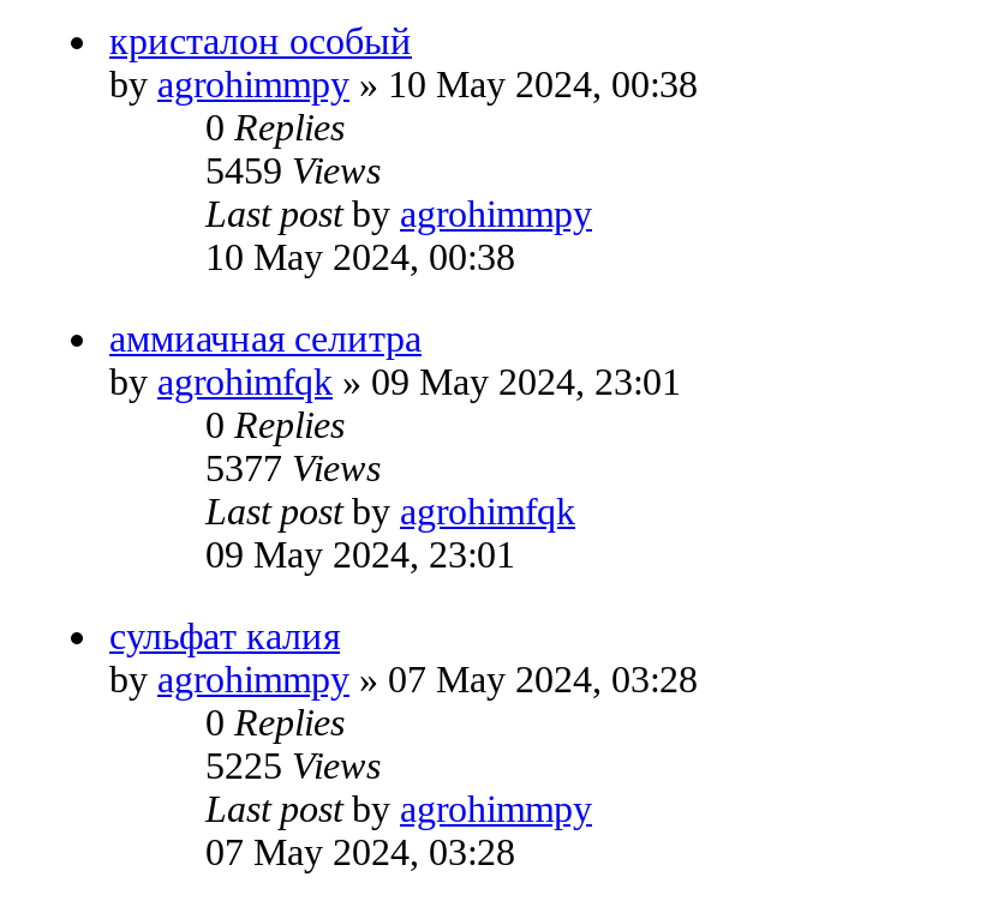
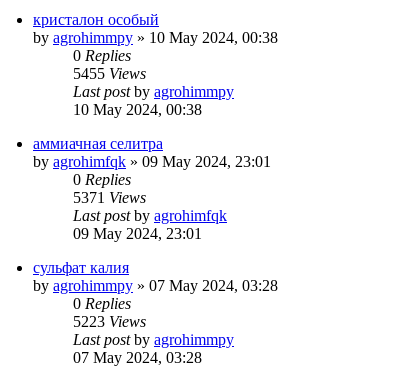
[205,150,381,191] 5459 Views -> [73,65,146,82] 5455 Views
[205,447,381,488] 5377 Views -> [73,189,146,206] 5371 Views
[205,745,381,786] 5225 Views -> [73,313,146,330] 5223 Views

